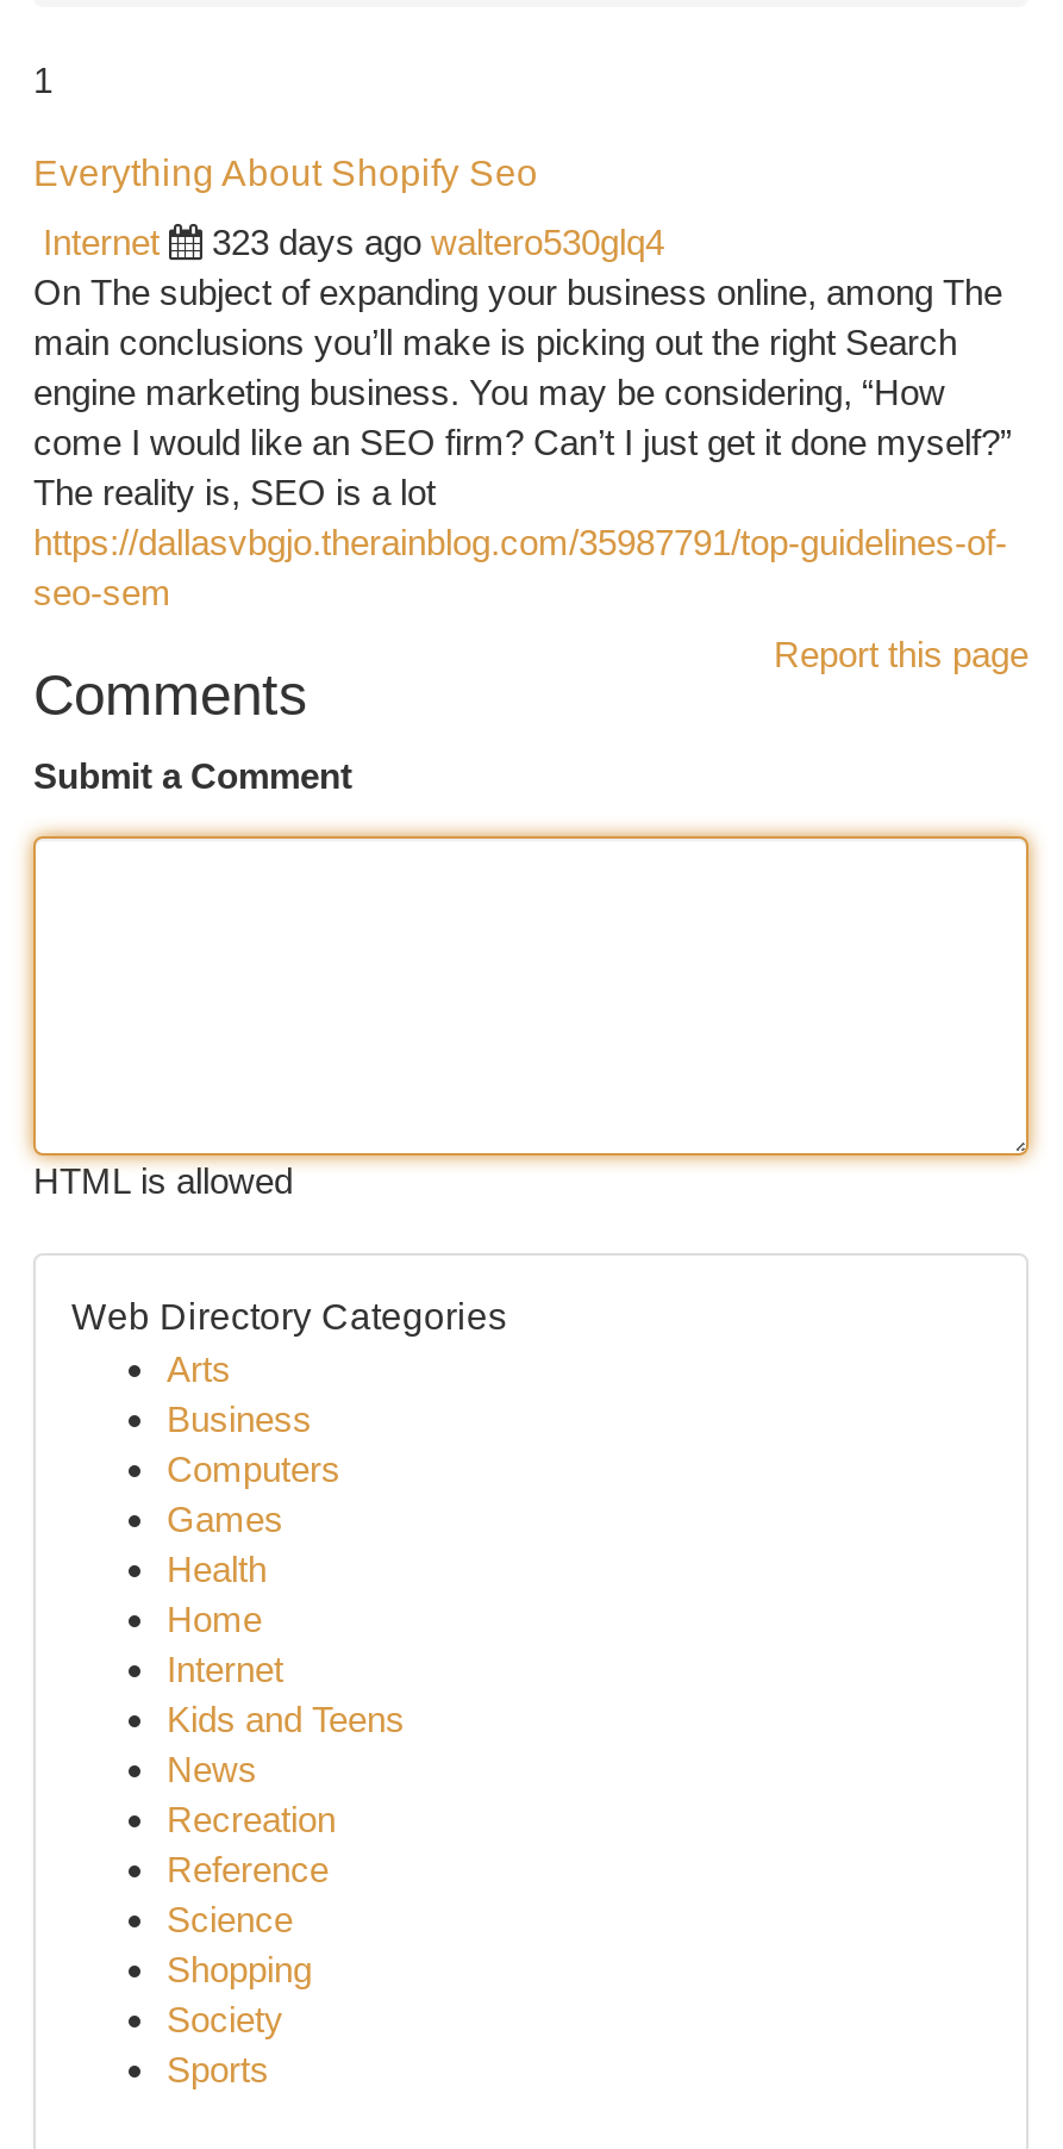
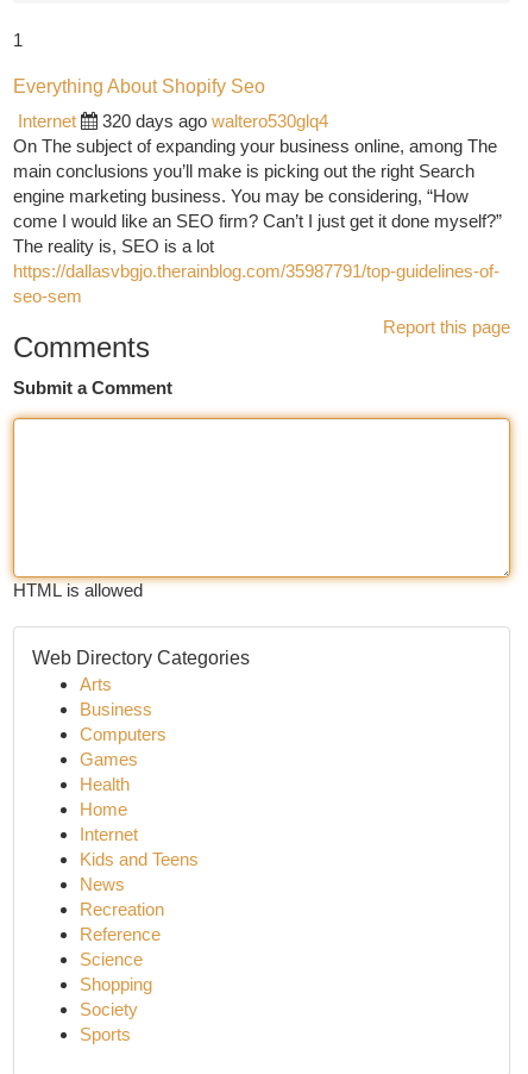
[212,222,664,262] 323 days ago waltero530glq4 -> [102,111,328,131] 320 days ago waltero530glq4

